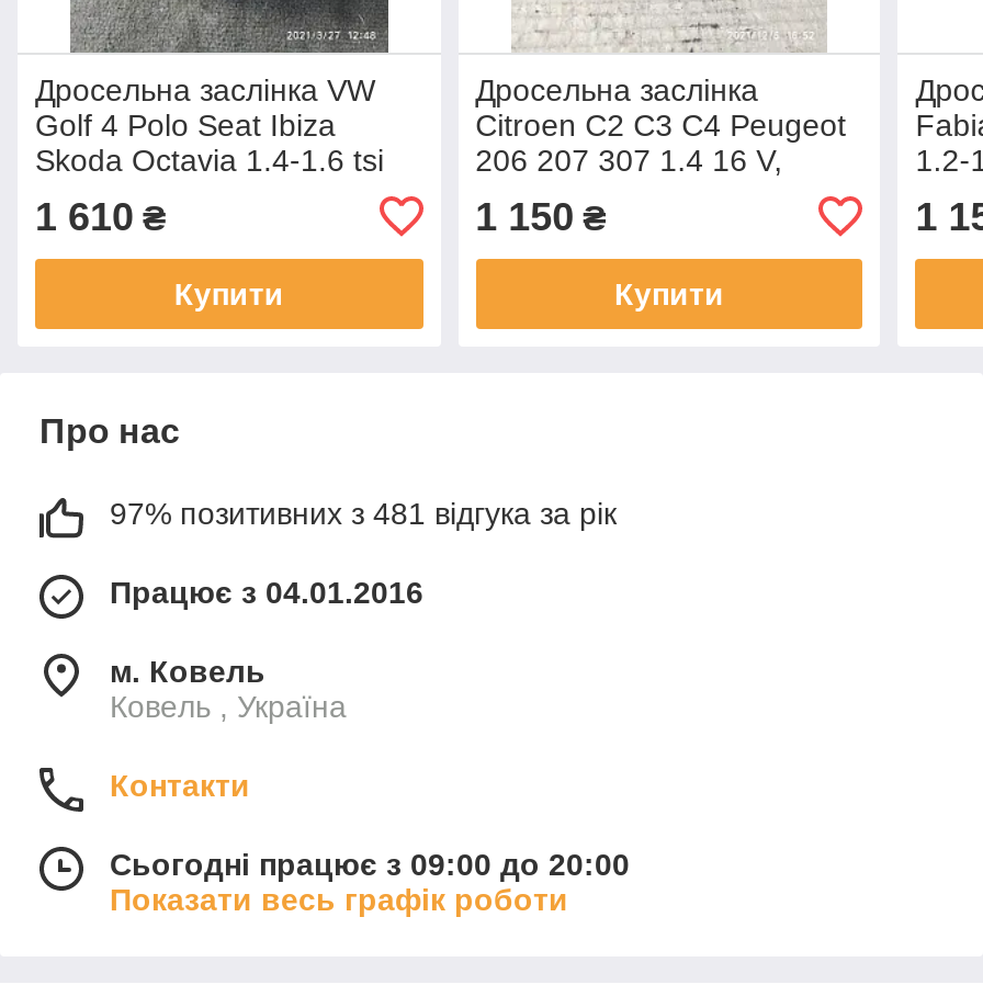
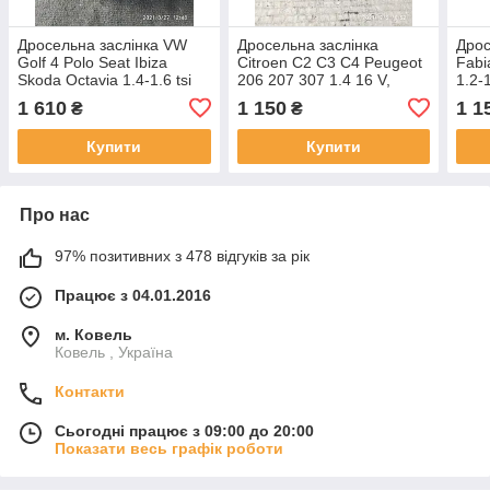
[110,495,617,530] 97% позитивних з 481 відгука за рік -> [55,247,310,264] 97% позитивних з 478 відгуків за рік

